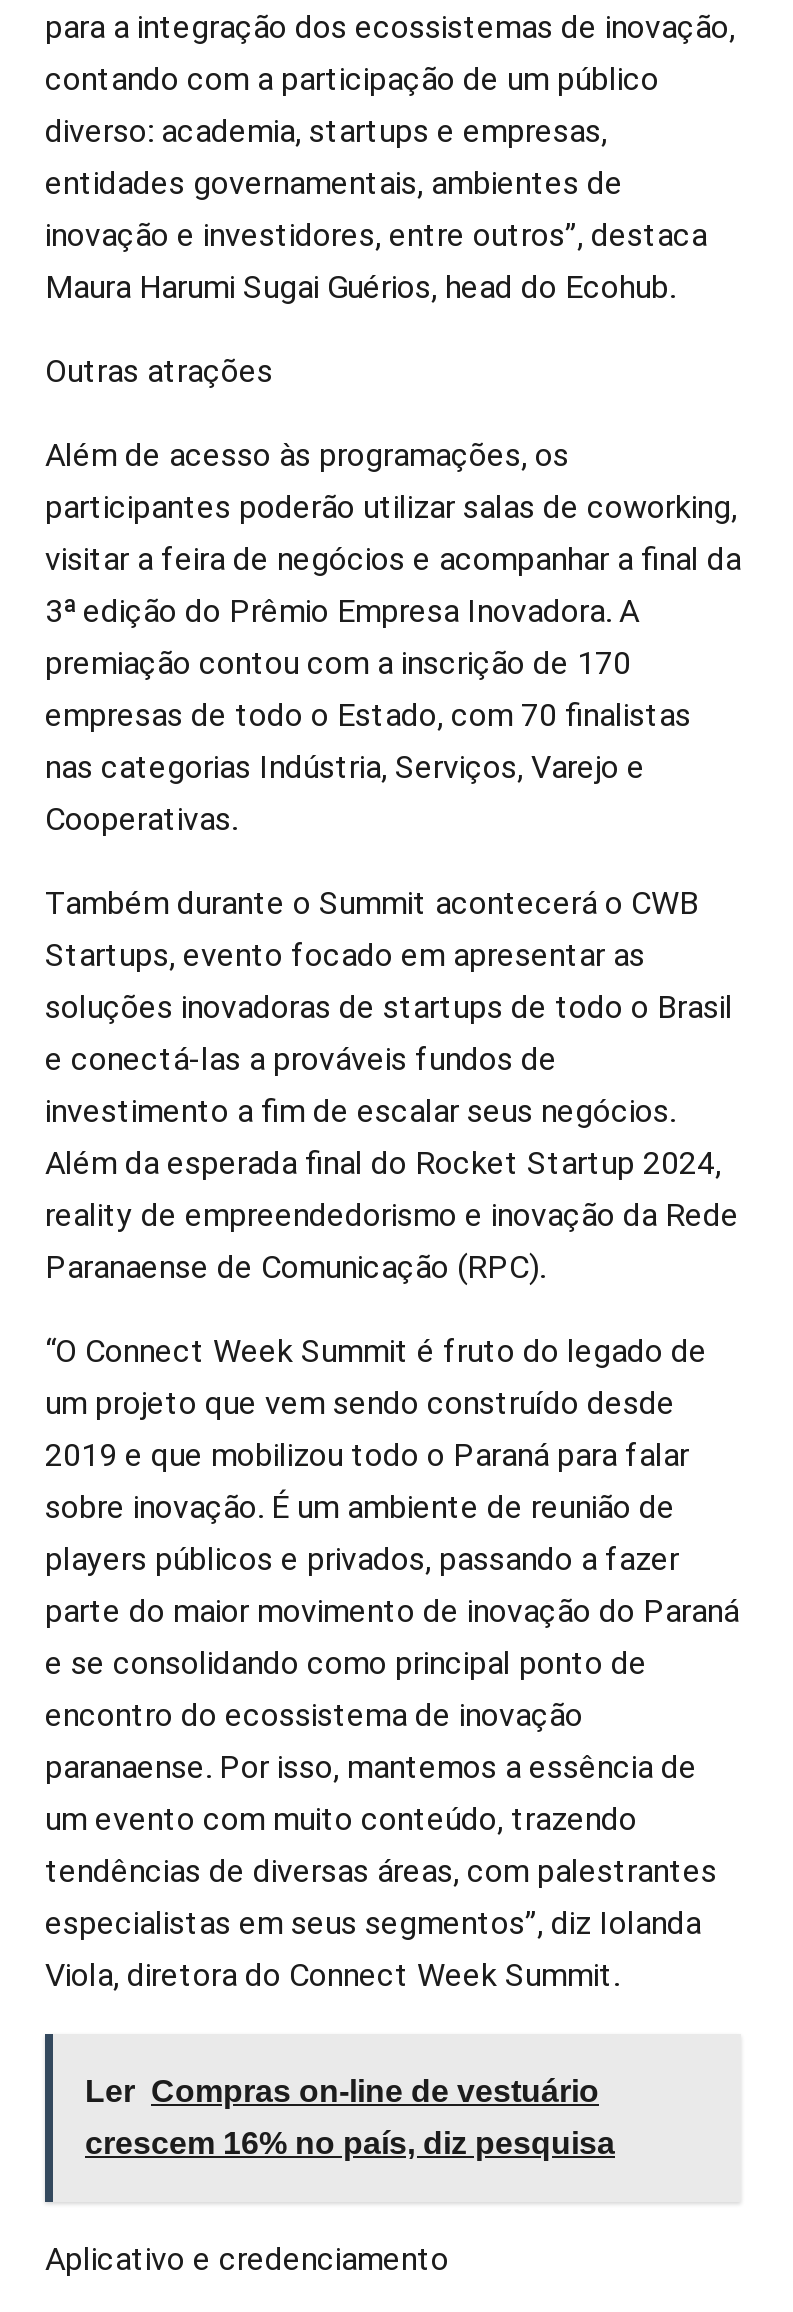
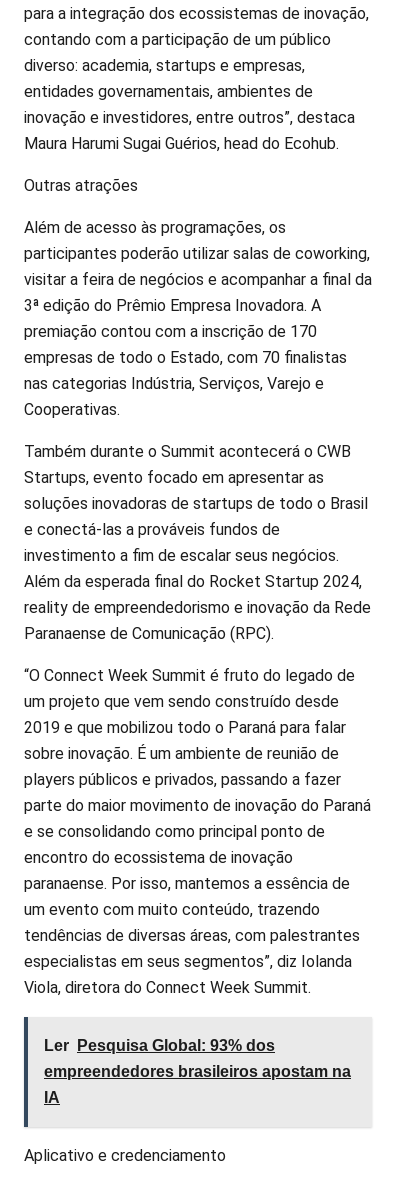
[85,2074,615,2160] Ler Compras on-line de vestuário | crescem 16% no país, diz pesquisa -> [44,1037,351,1106] Ler Pesquisa Global: 93% dos | empreendedores brasileiros apostam na | IA

